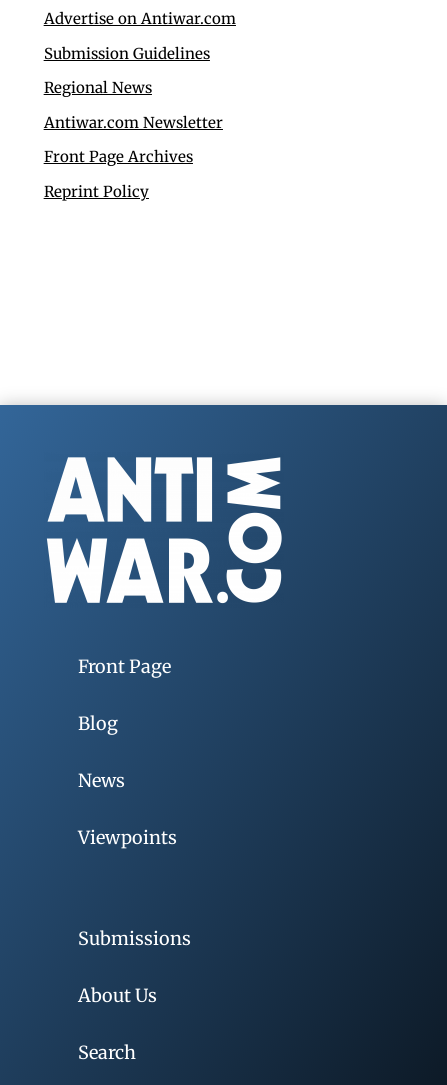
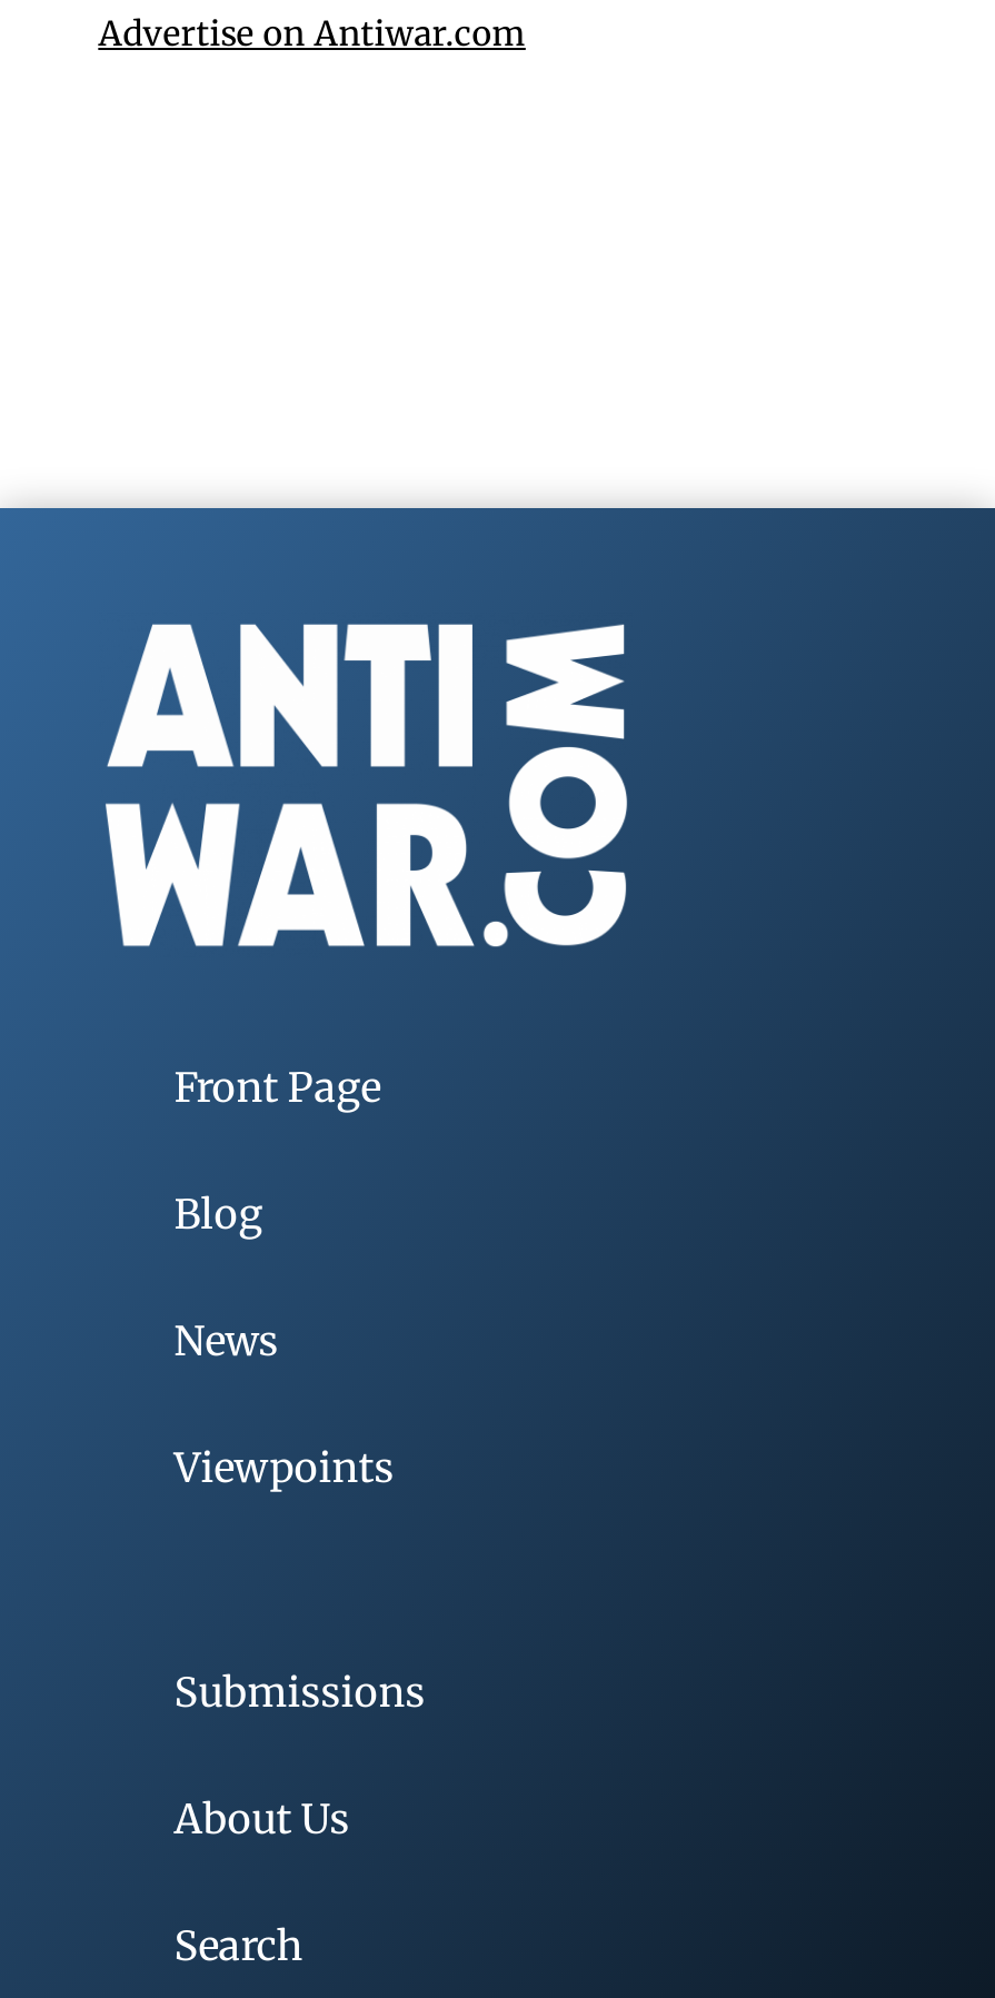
[44,44,223,201] Submission Guidelines | Regional News | Antiwar.com Newsletter | Front Page Archives | Reprint Policy -> none

